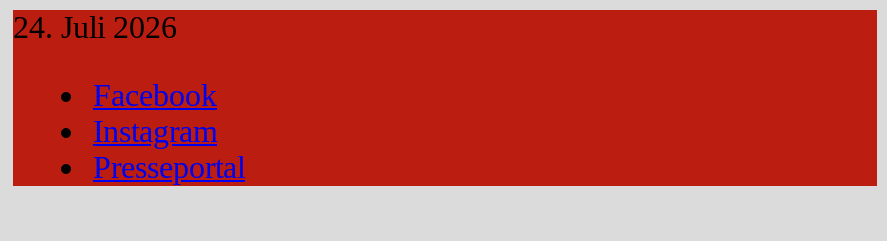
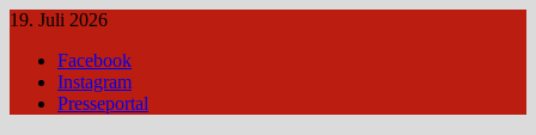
[13,10,177,44] 24. Juli 2026 -> [10,10,108,30] 19. Juli 2026

